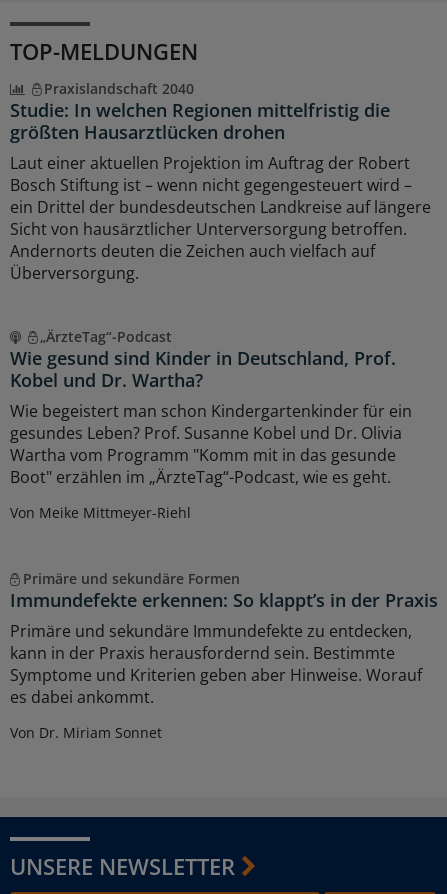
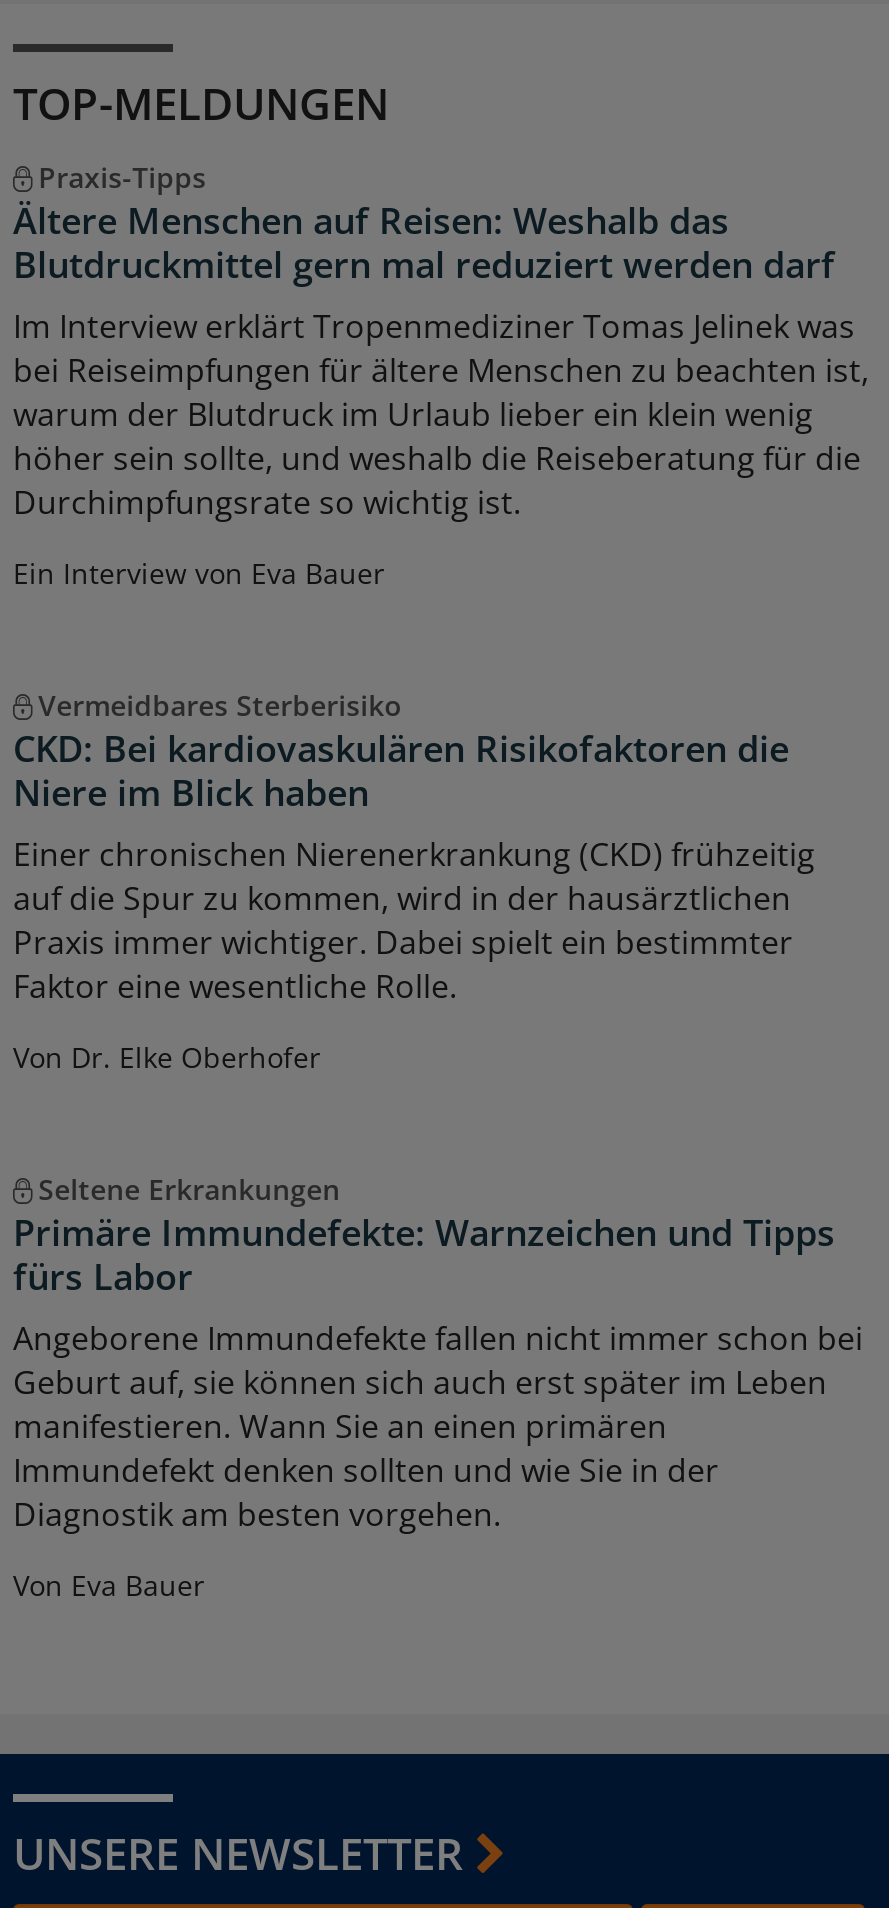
[10,79,438,742] Praxislandschaft 2040 | Studie: In welchen Regionen mittelfristig die | größten Hausarztlücken drohen | Laut einer aktuellen Projektion im Auftrag der Robert | Bosch Stiftung ist – wenn nicht gegengesteuert wird – | ein Drittel der bundesdeutschen Landkreise auf längere | Sicht von hausärztlicher Unterversorgung betroffen. | Andernorts deuten die Zeichen auch vielfach auf | Überversorgung. | „ÄrzteTag“-Podcast | Wie gesund sind Kinder in Deutschland, Prof. | Kobel und Dr. Wartha? | Wie begeistert man schon Kindergartenkinder für ein | gesundes Leben? Prof. Susanne Kobel und Dr. Olivia | Wartha vom Programm "Komm mit in das gesunde | Boot" erzählen im „ÄrzteTag“-Podcast, wie es geht. | Von Meike Mittmeyer-Riehl | Primäre und sekundäre Formen | Immundefekte erkennen: So klappt’s in der Praxis | Primäre und sekundäre Immundefekte zu entdecken, | kann in der Praxis herausfordernd sein. Bestimmte | Symptome und Kriterien geben aber Hinweise. Worauf | es dabei ankommt. | Von Dr. Miriam Sonnet -> [13,158,869,1604] Praxis-Tipps | Ältere Menschen auf Reisen: Weshalb das | Blutdruckmittel gern mal reduziert werden darf | Im Interview erklärt Tropenmediziner Tomas Jelinek was | bei Reiseimpfungen für ältere Menschen zu beachten ist, | warum der Blutdruck im Urlaub lieber ein klein wenig | höher sein sollte, und weshalb die Reiseberatung für die | Durchimpfungsrate so wichtig ist. | Ein Interview von Eva Bauer | Vermeidbares Sterberisiko | CKD: Bei kardiovaskulären Risikofaktoren die | Niere im Blick haben | Einer chronischen Nierenerkrankung (CKD) frühzeitig | auf die Spur zu kommen, wird in der hausärztlichen | Praxis immer wichtiger. Dabei spielt ein bestimmter | Faktor eine wesentliche Rolle. | Von Dr. Elke Oberhofer | Seltene Erkrankungen | Primäre Immundefekte: Warnzeichen und Tipps | fürs Labor | Angeborene Immundefekte fallen nicht immer schon bei | Geburt auf, sie können sich auch erst später im Leben | manifestieren. Wann Sie an einen primären | Immundefekt denken sollten und wie Sie in der | Diagnostik am besten vorgehen. | Von Eva Bauer

